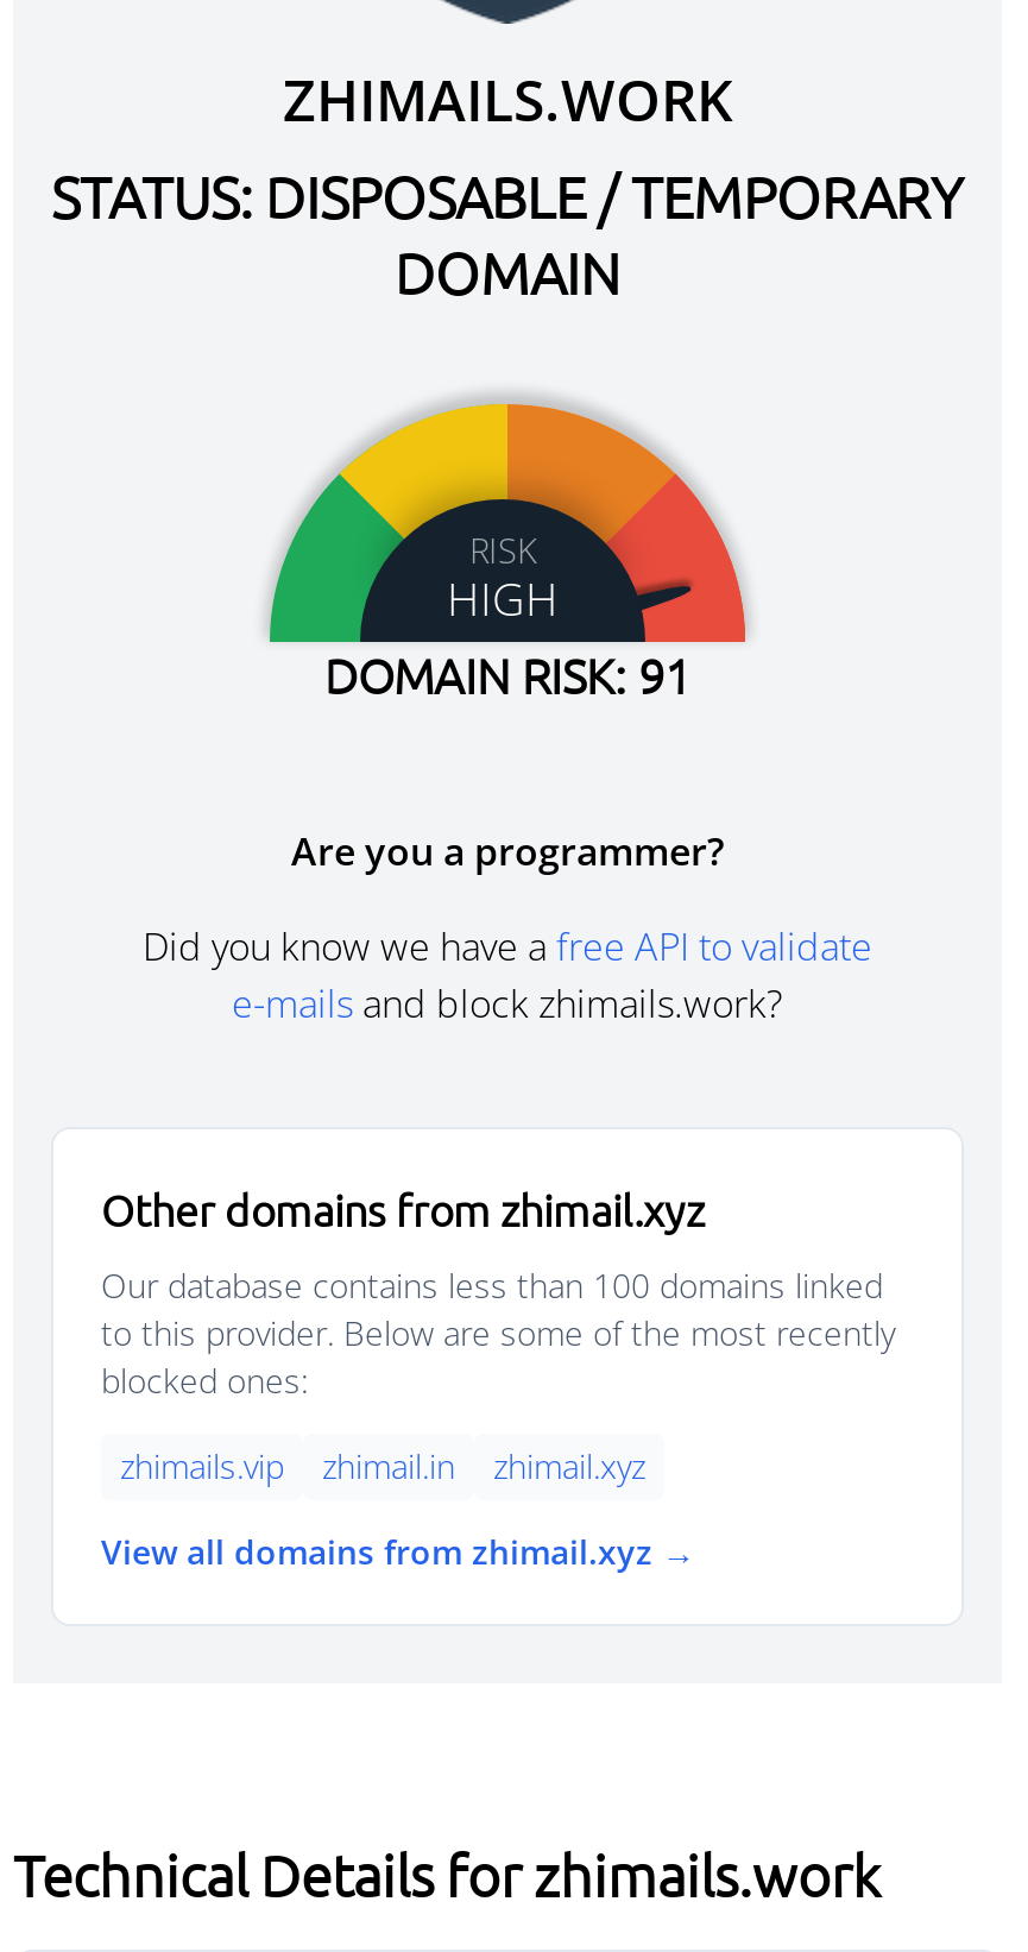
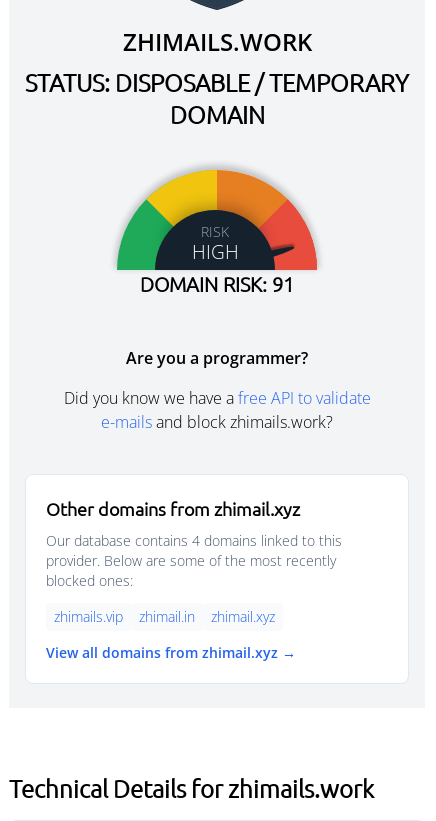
[101,1262,895,1355] Our database contains less than 100 domains linked | to this provider. Below are some of the most recently -> [46,531,342,570] Our database contains 4 domains linked to this | provider. Below are some of the most recently

